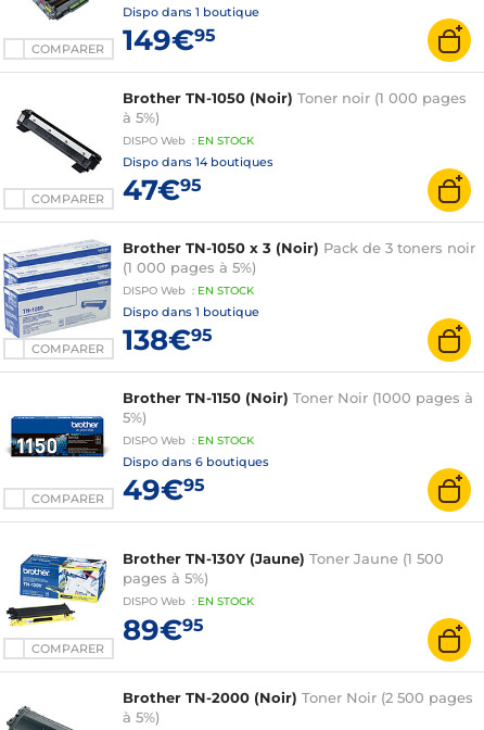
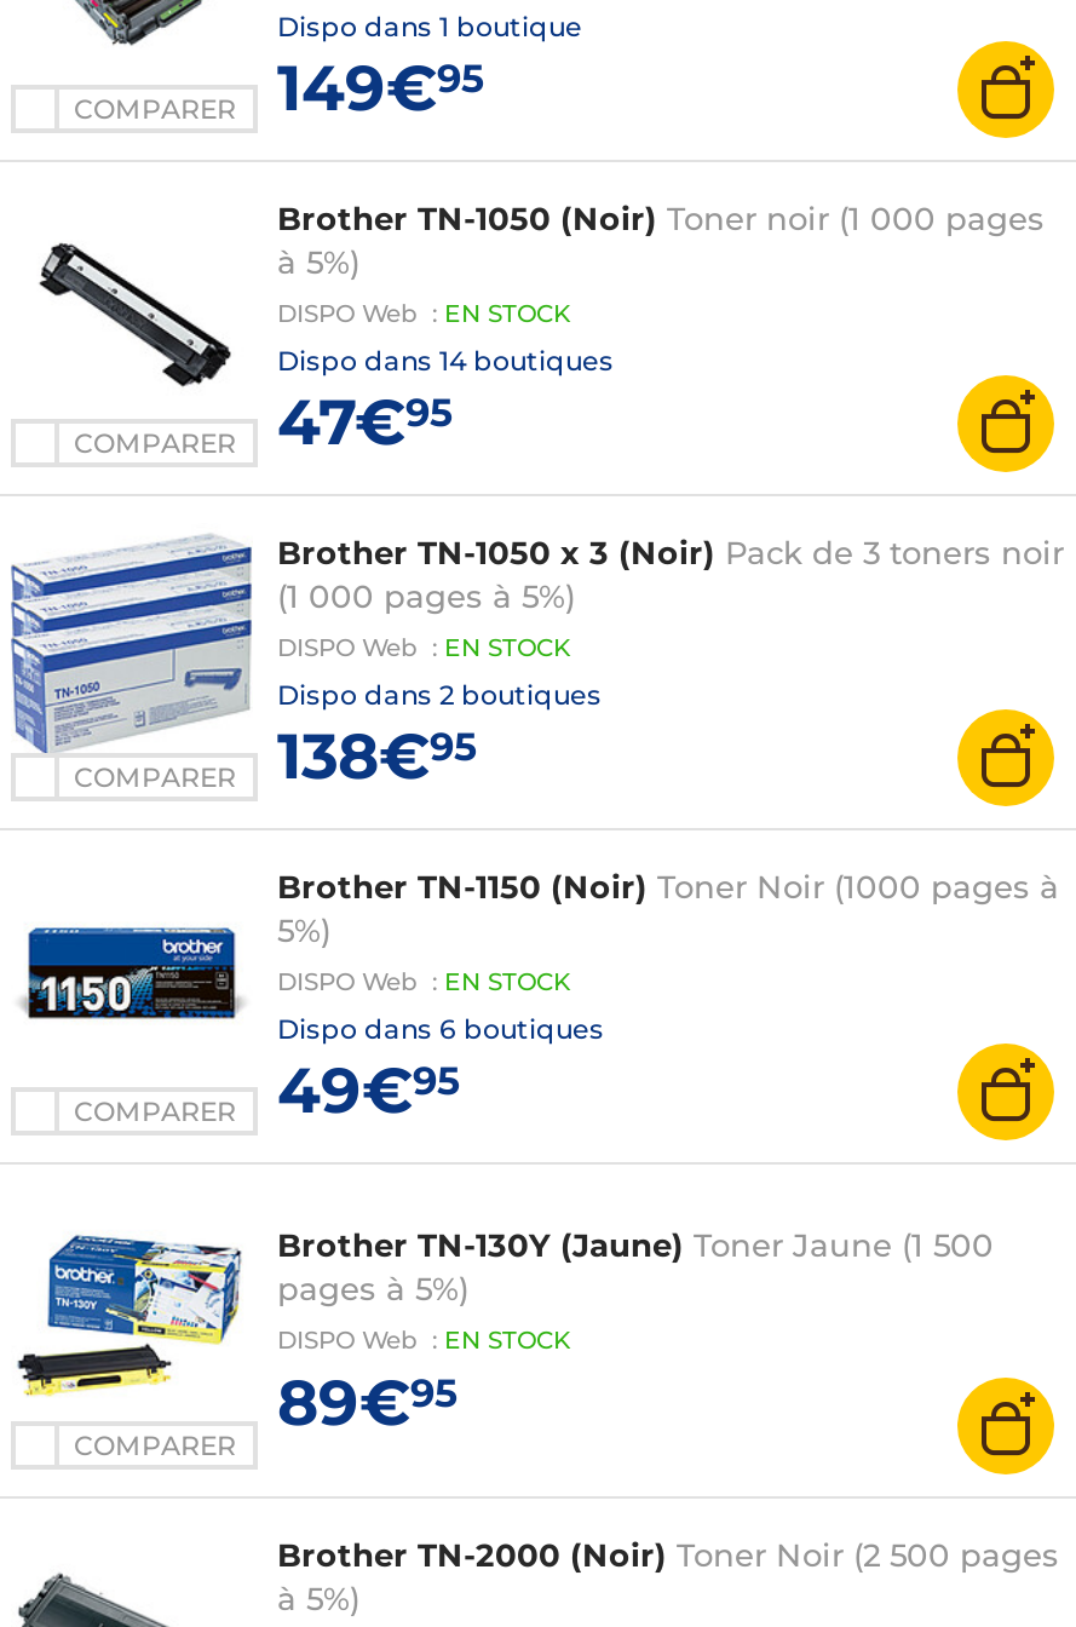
[123,304,259,319] Dispo dans 1 boutique -> [277,678,602,712] Dispo dans 2 boutiques

